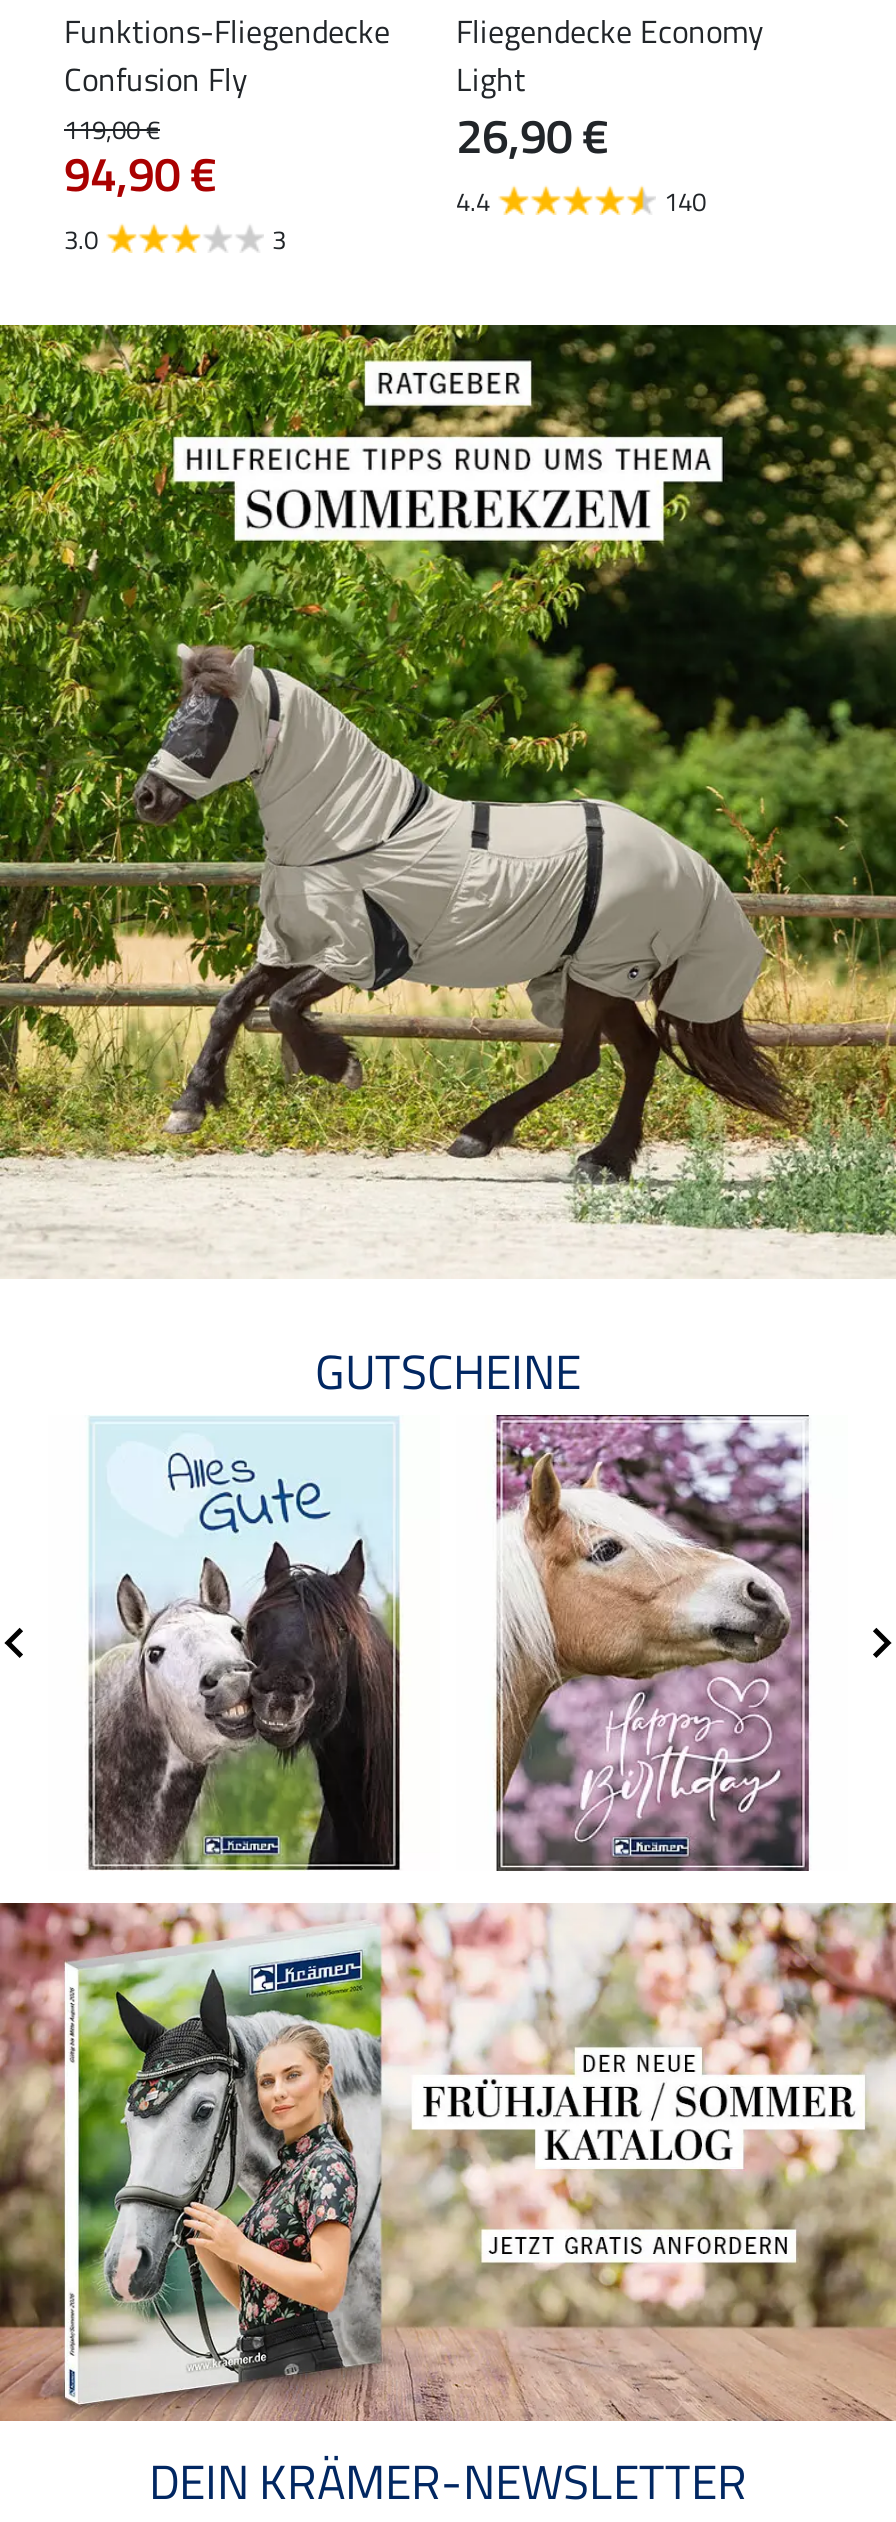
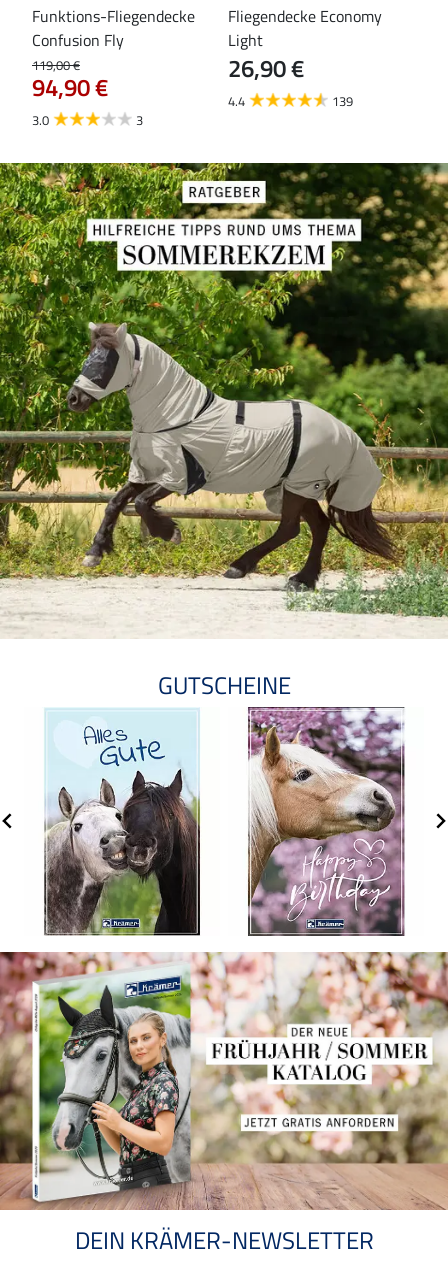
[664,181,706,221] 140 -> [332,91,353,111] 139

